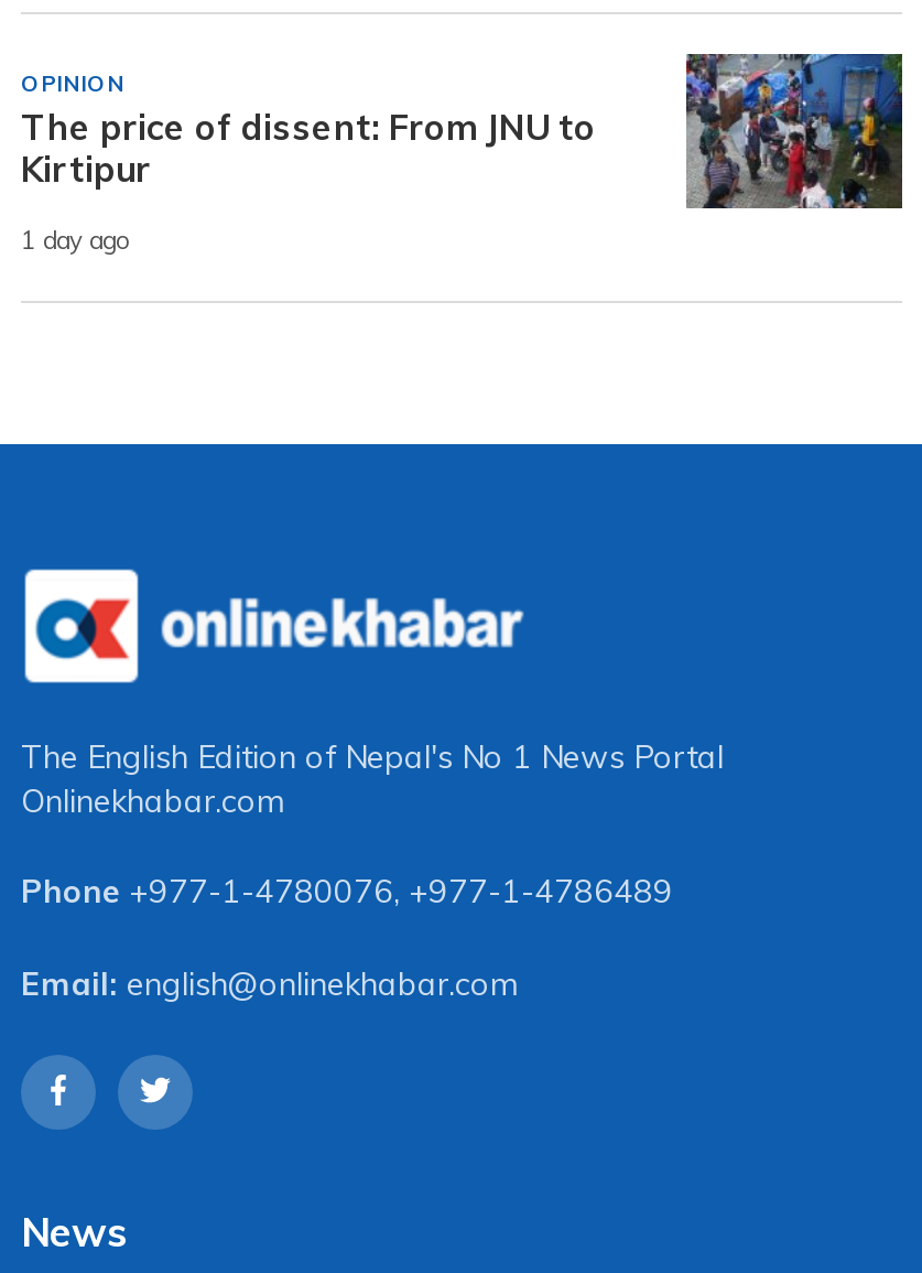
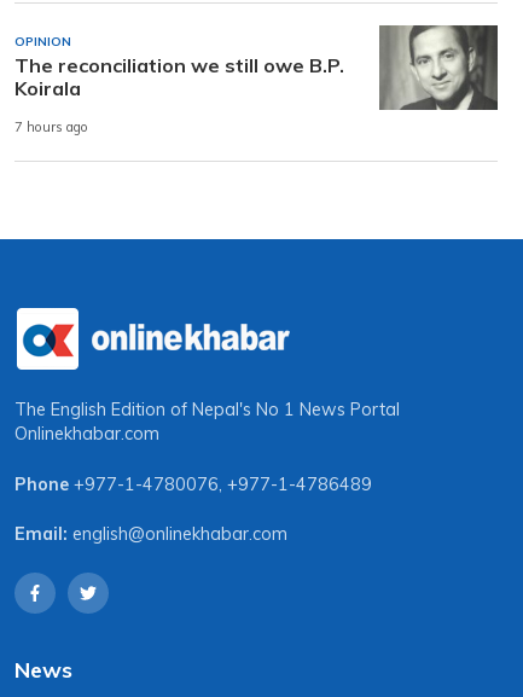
[686,51,902,209] [image] -> [379,24,498,110] [image]
[21,105,596,191] The price of dissent: From JNU to | Kirtipur -> [14,53,344,100] The reconciliation we still owe B.P. | Koirala
[21,225,129,256] 1 day ago -> [14,119,88,136] 7 hours ago

